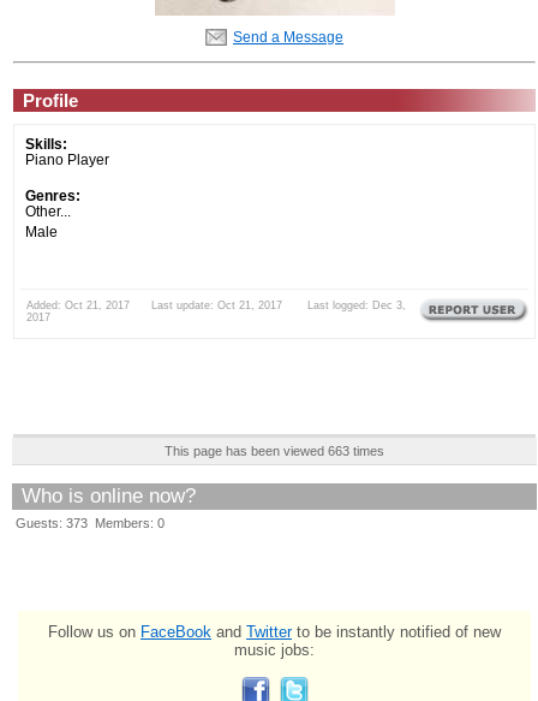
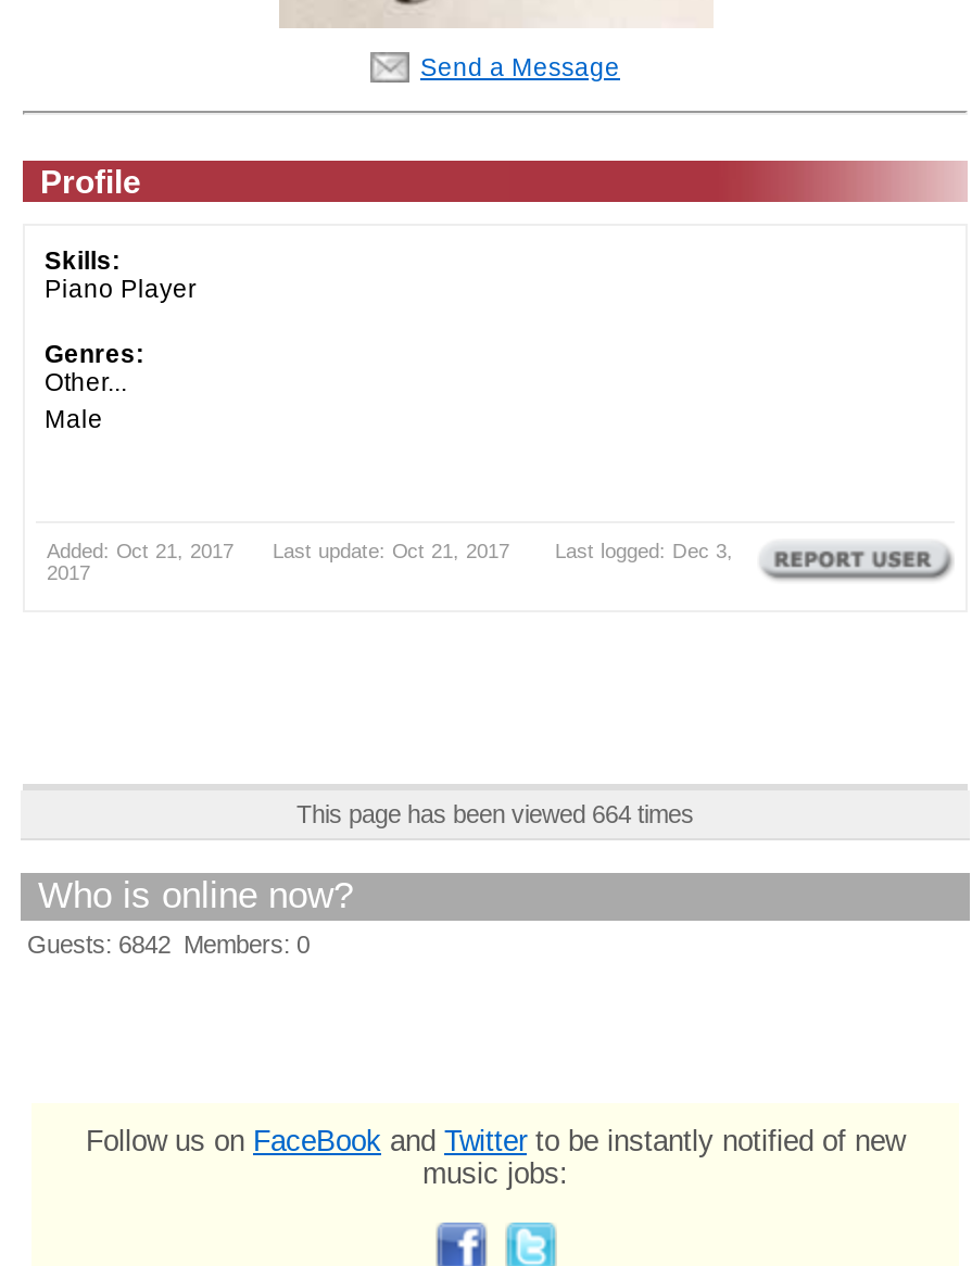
[165,444,384,458] This page has been viewed 663 times -> [296,801,694,827] This page has been viewed 664 times
[16,516,165,530] Guests: 373 Members: 0 -> [27,931,310,957] Guests: 6842 Members: 0

